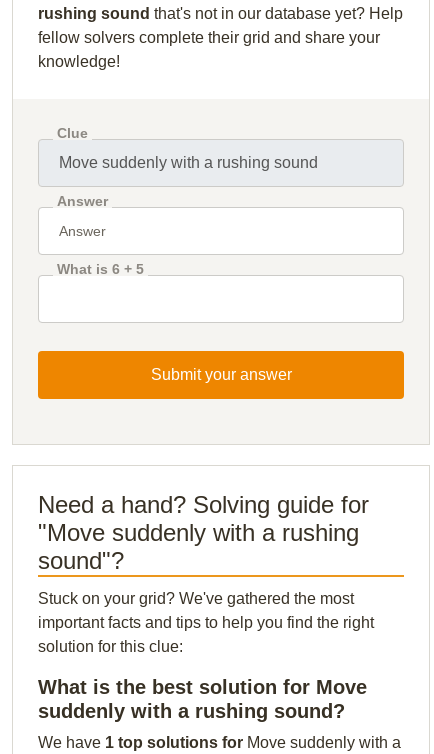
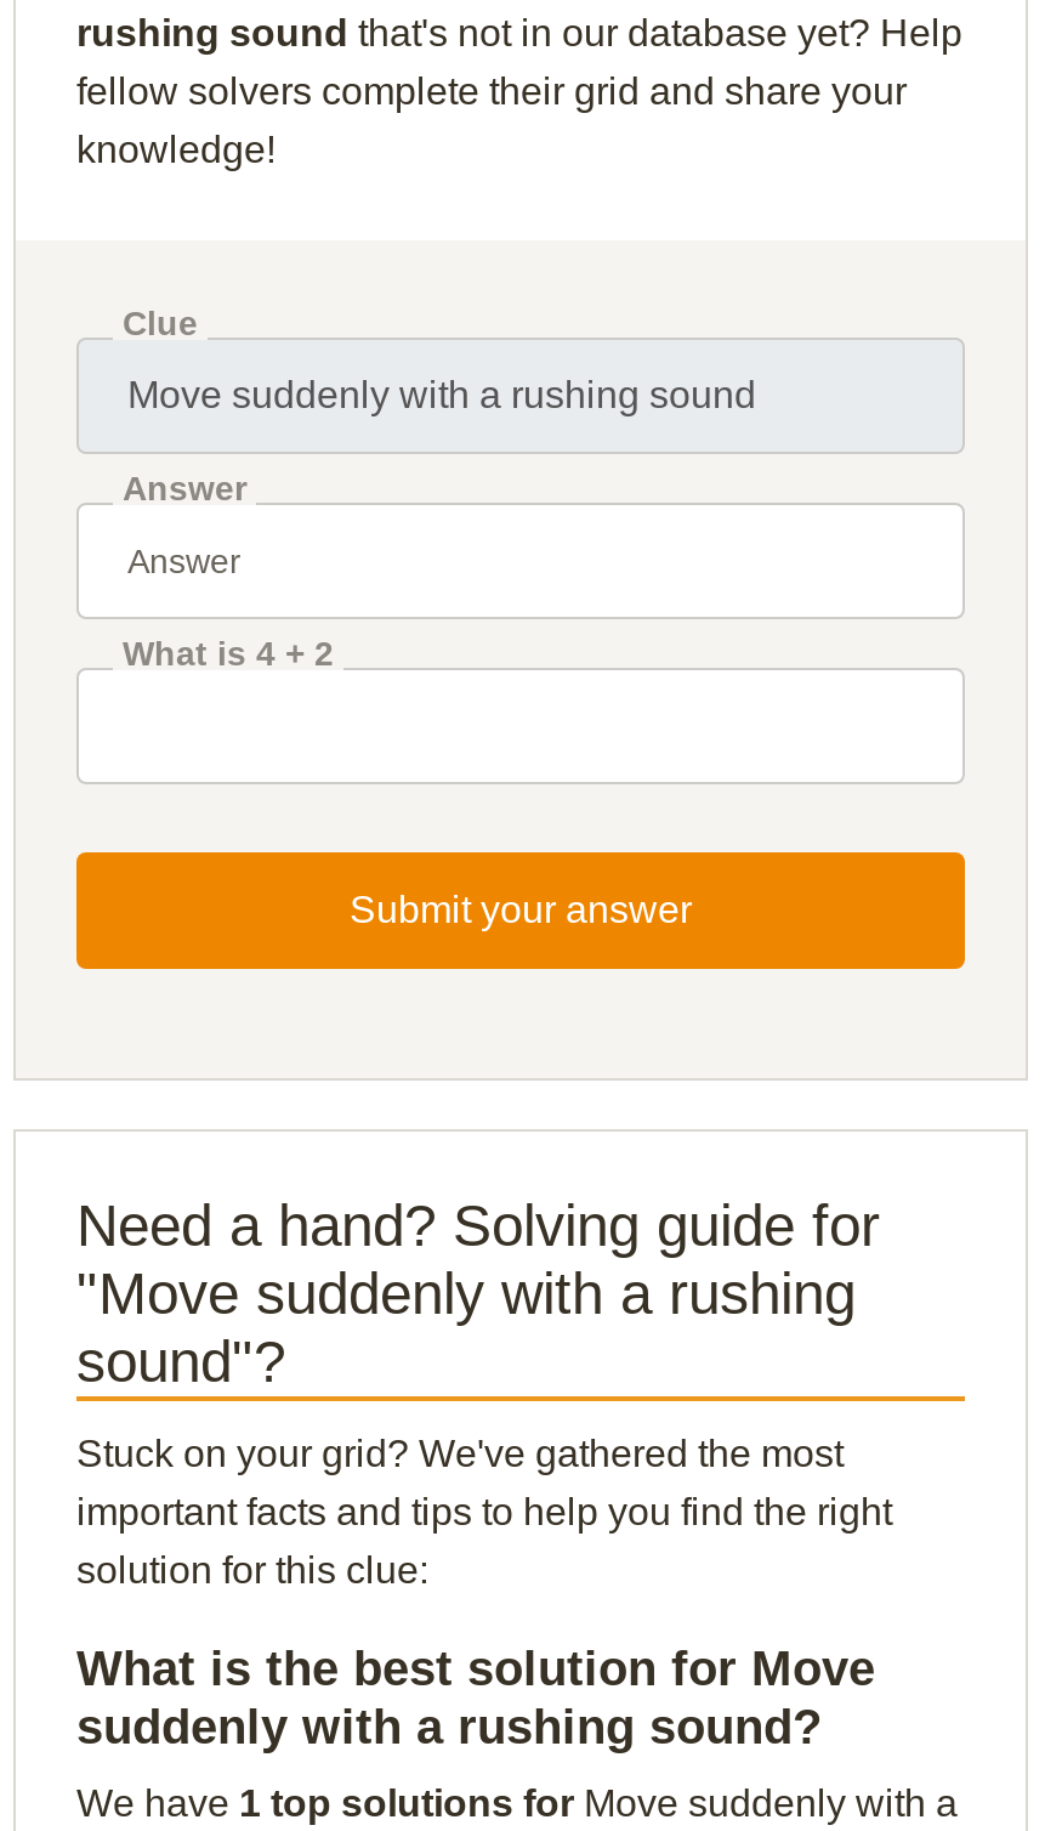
[57,261,144,277] What is 6 + 5 -> [123,633,334,672] What is 4 + 2

